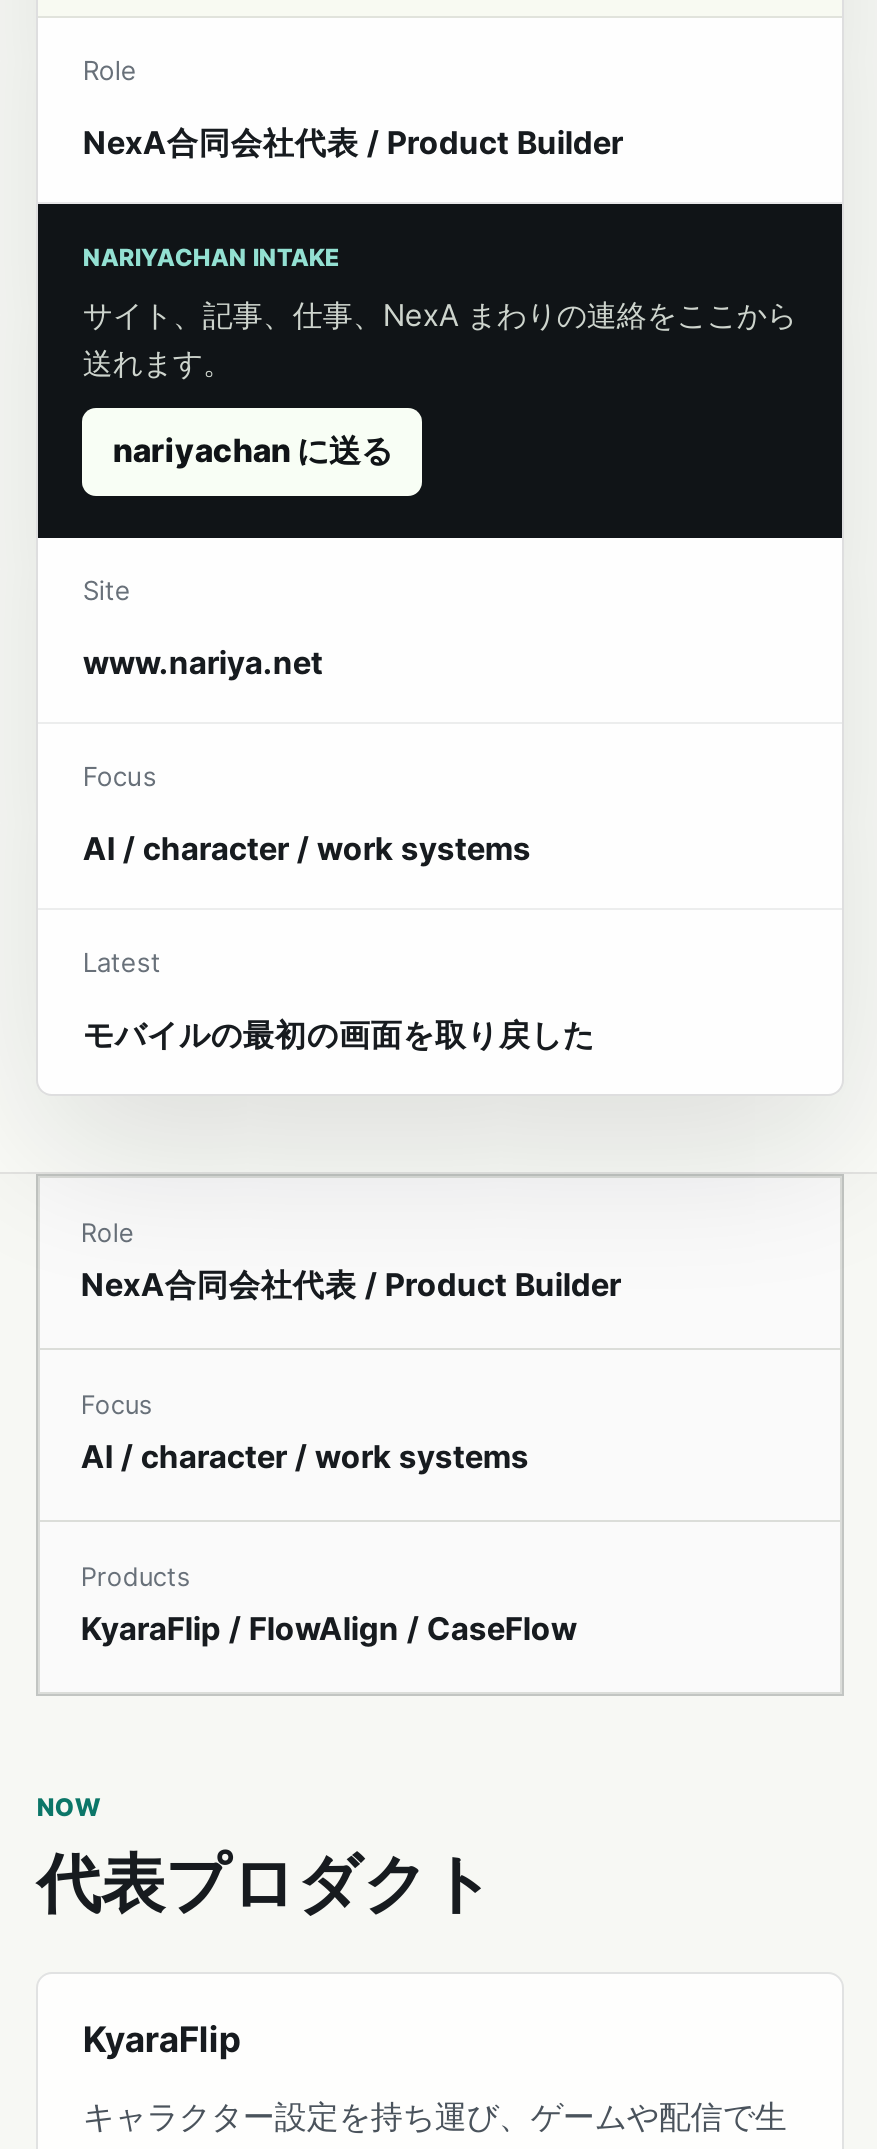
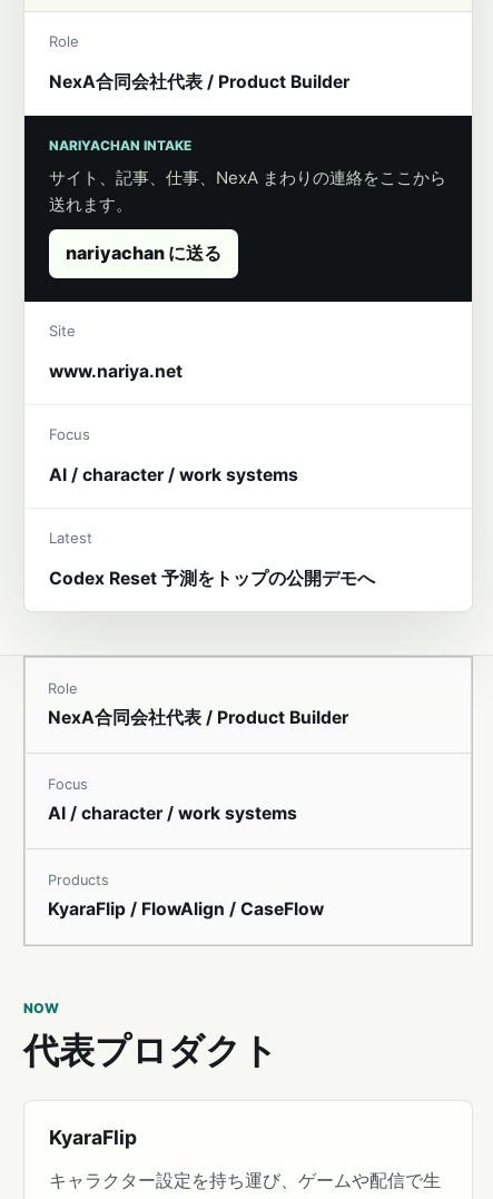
[83,1015,595,1053] モバイルの最初の画面を取り戻した -> [49,568,375,589] Codex Reset 予測をトップの公開デモへ

